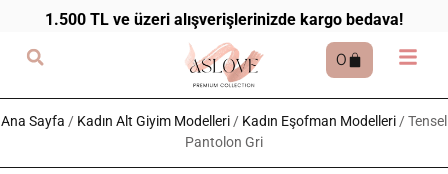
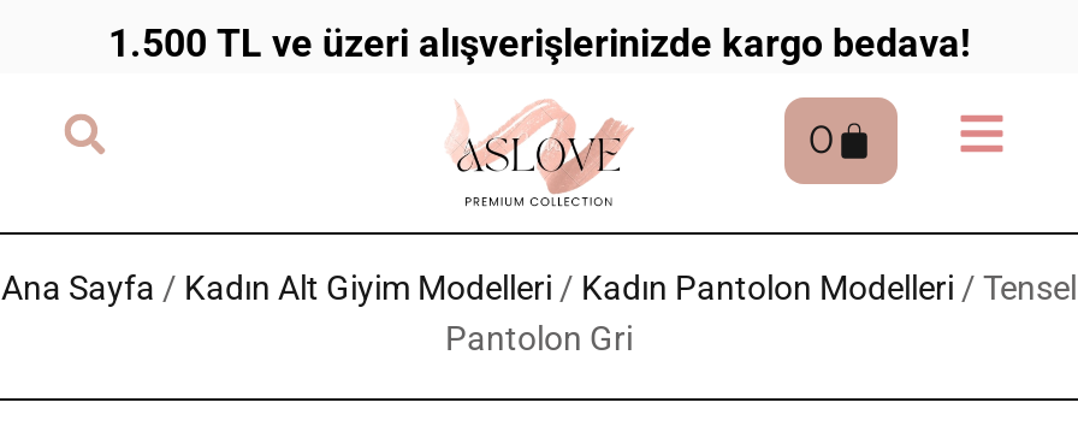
[1,113,447,129] Ana Sayfa / Kadın Alt Giyim Modelleri / Kadın Eşofman Modelleri / Tensel -> [1,267,1077,306] Ana Sayfa / Kadın Alt Giyim Modelleri / Kadın Pantolon Modelleri / Tensel

